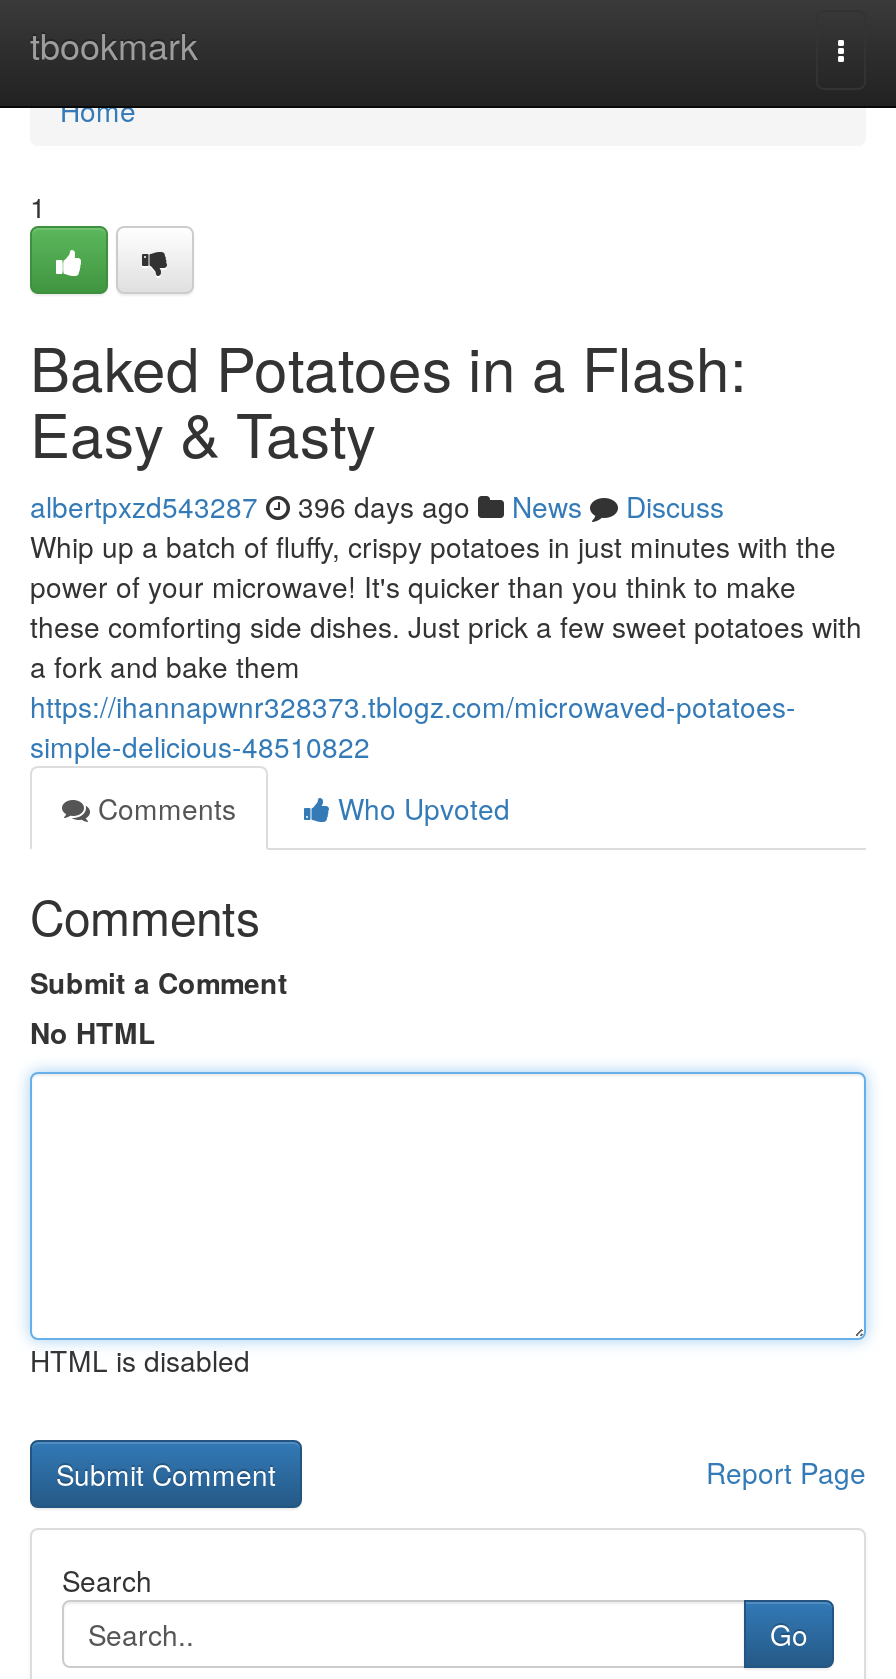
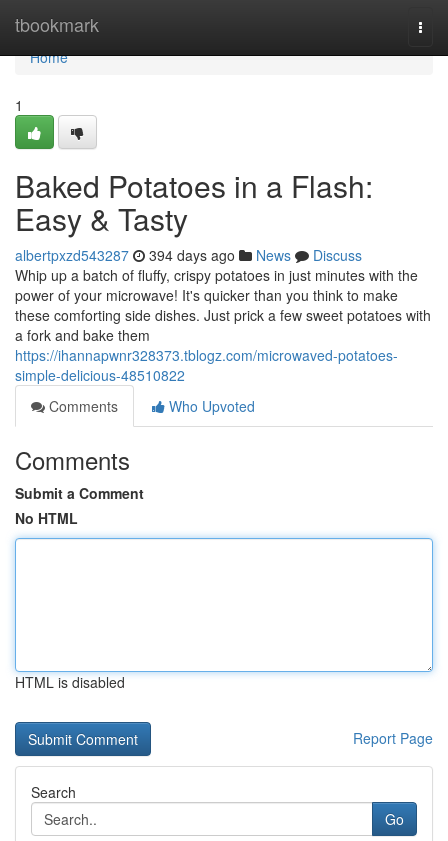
[30,486,724,526] albertpxzd543287 396 days ago News Discuss -> [15,245,362,265] albertpxzd543287 394 days ago News Discuss

